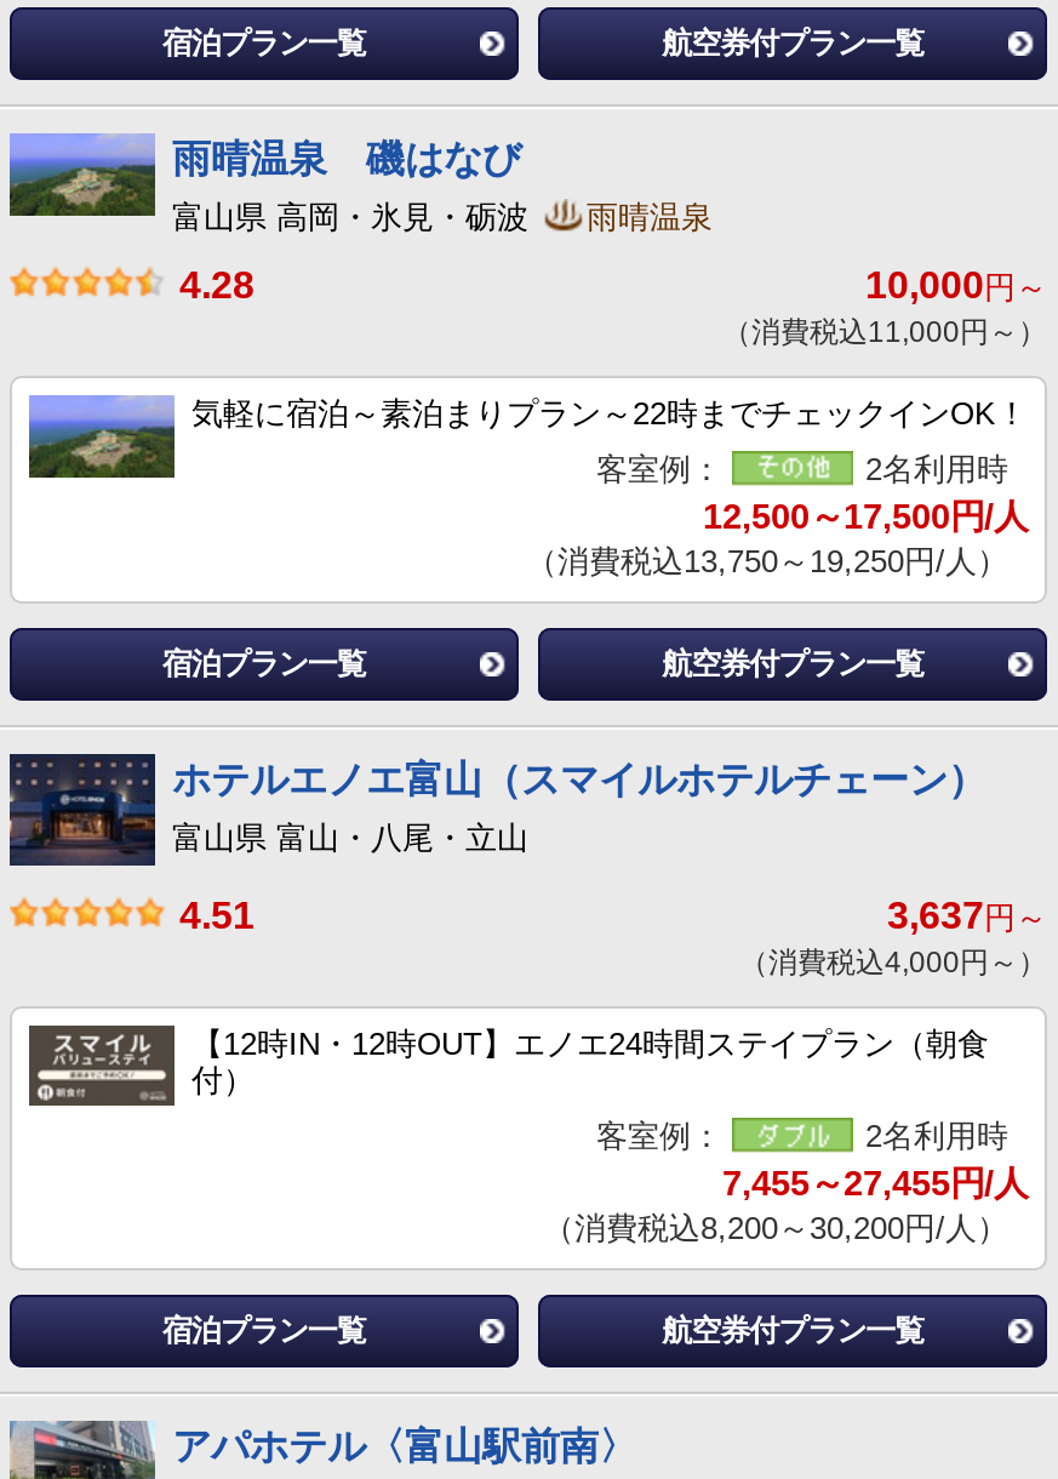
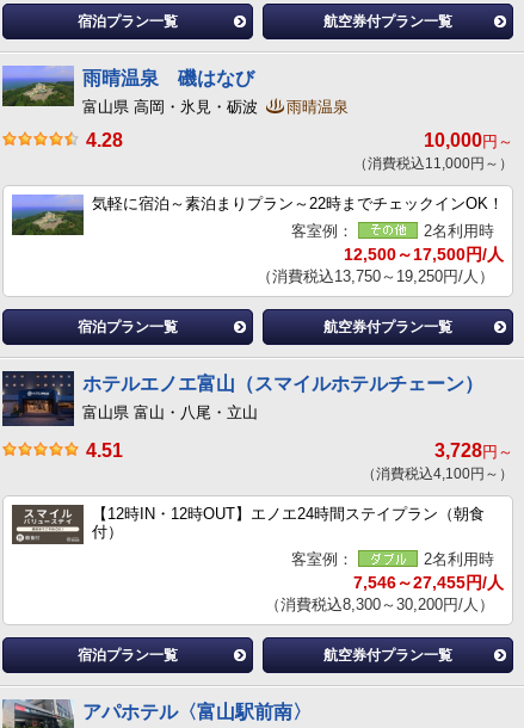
[887,894,1047,935] 3,637円～ -> [434,440,513,460] 3,728円～
[739,945,1047,979] （消費税込4,000円～） -> [362,465,513,482] （消費税込4,100円～）
[722,1163,1028,1202] 7,455～27,455円/人 -> [353,572,504,592] 7,546～27,455円/人
[543,1209,1008,1246] （消費税込8,200～30,200円/人） -> [265,595,494,613] （消費税込8,300～30,200円/人）

